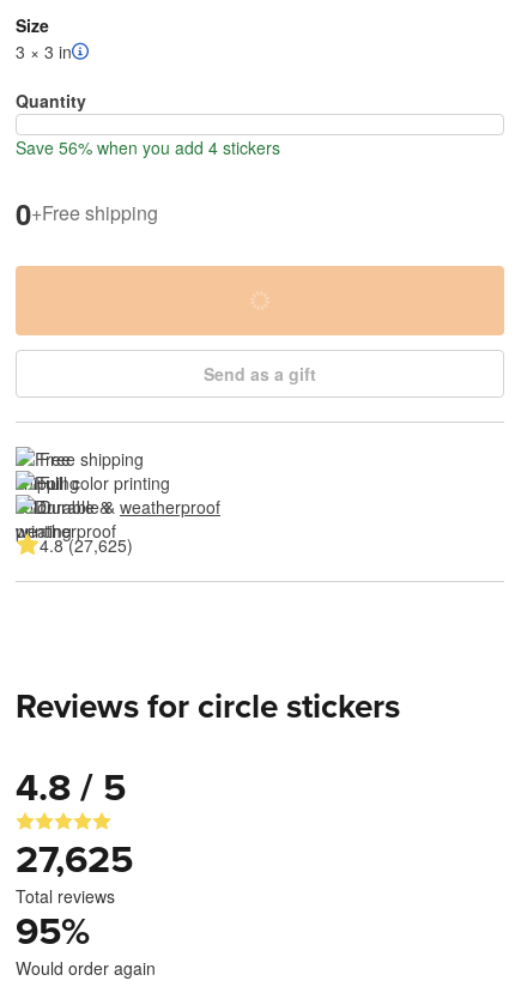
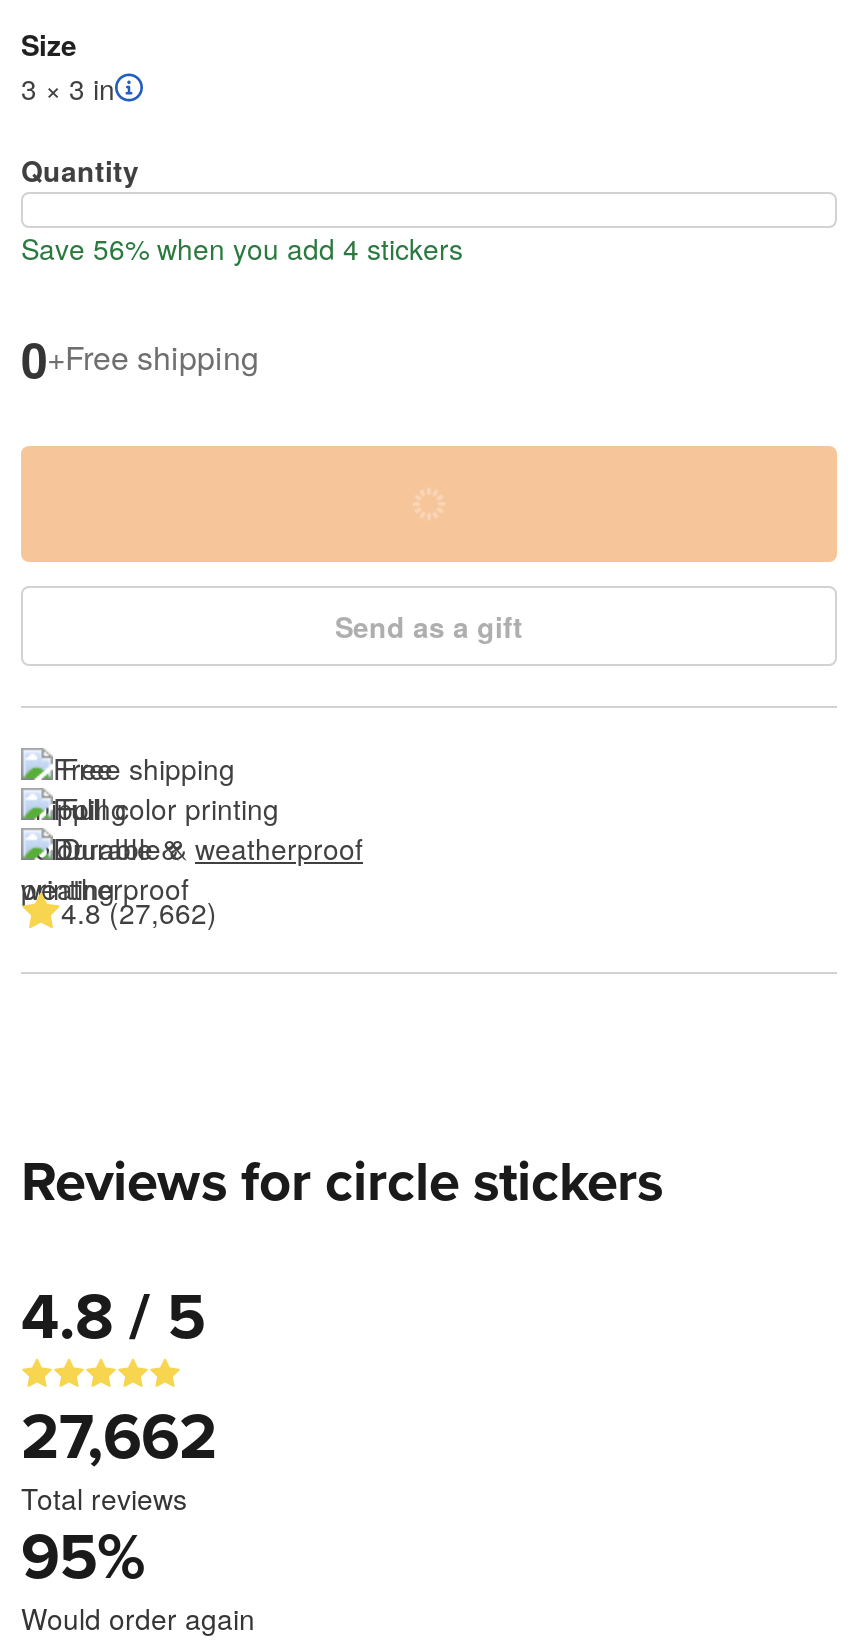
[40,533,133,557] 4.8 (27,625) -> [61,891,217,931] 4.8 (27,662)
[16,837,133,882] 27,625 -> [21,1399,217,1475] 27,662

